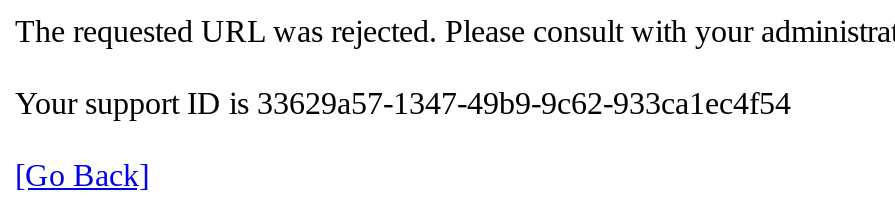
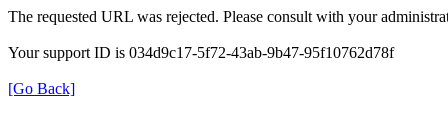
[15,86,791,120] Your support ID is 33629a57-1347-49b9-9c62-933ca1ec4f54 -> [8,44,394,61] Your support ID is 034d9c17-5f72-43ab-9b47-95f10762d78f

